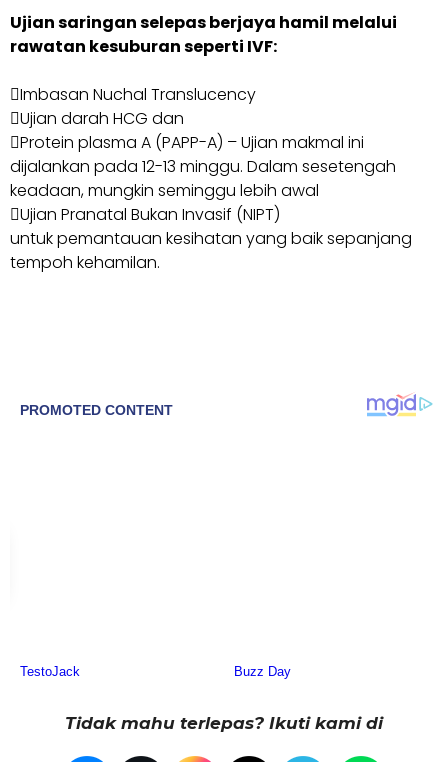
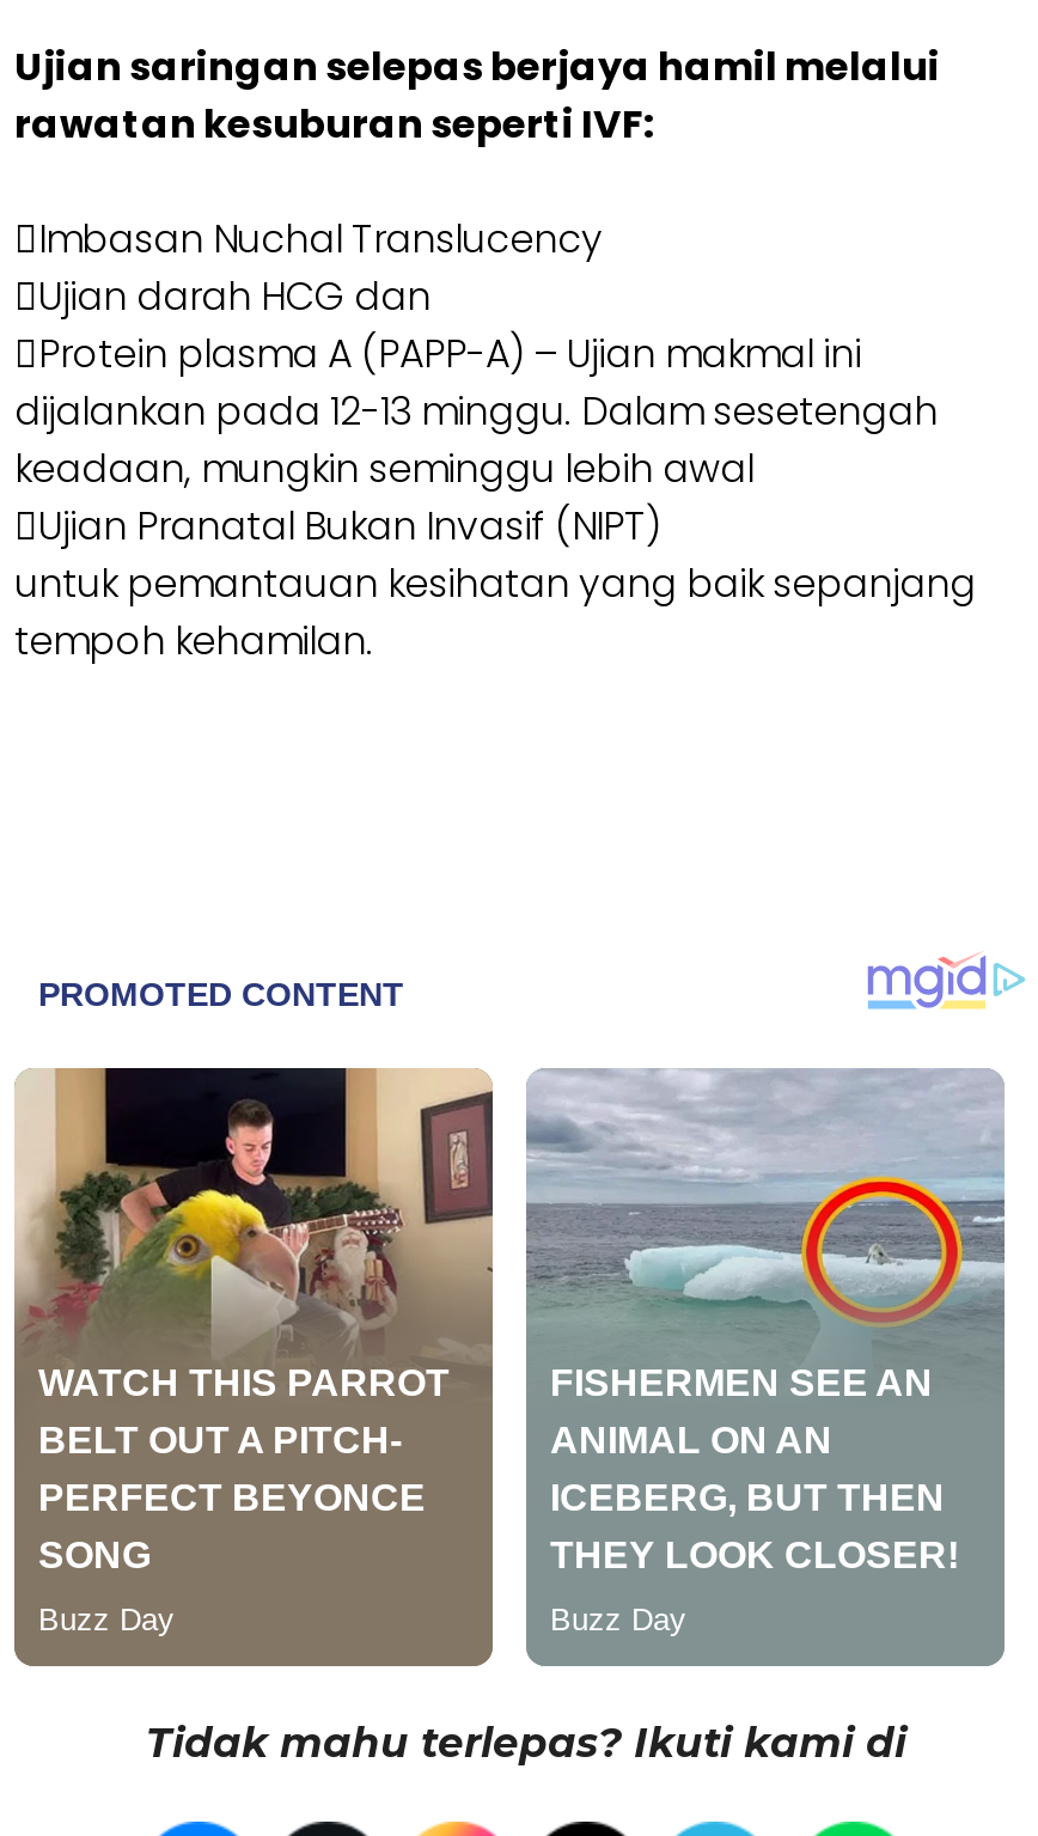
none -> [12,1066,495,1669] [image]
none -> [524,1068,1007,1669] [image]

